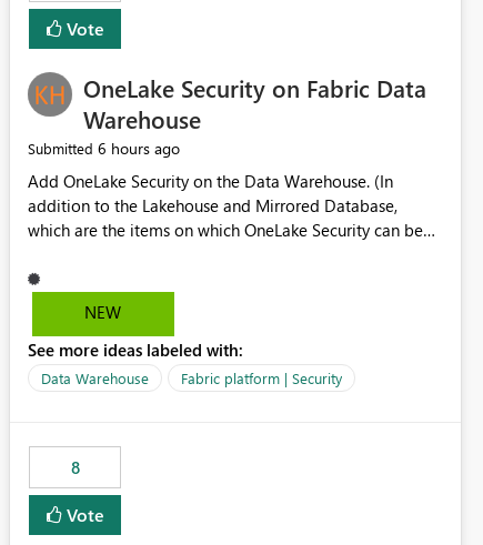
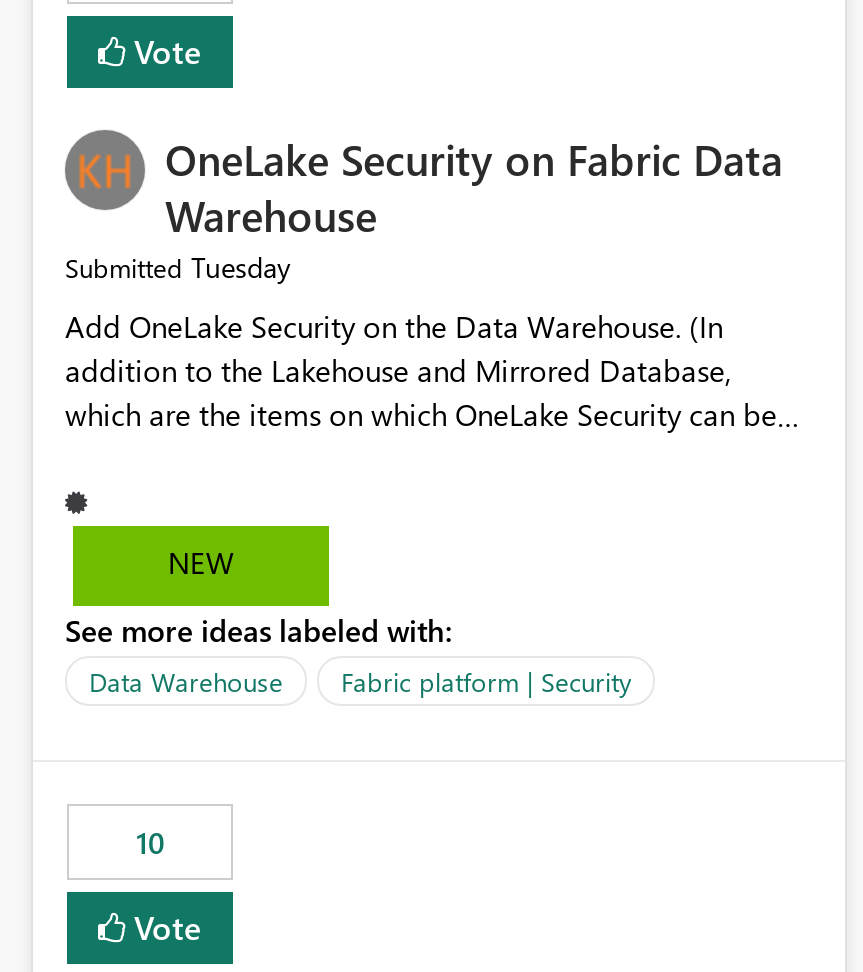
[28,138,180,159] Submitted 6 hours ago -> [65,249,291,287] Submitted Tuesday
[71,457,79,479] 8 -> [136,823,164,863] 10

